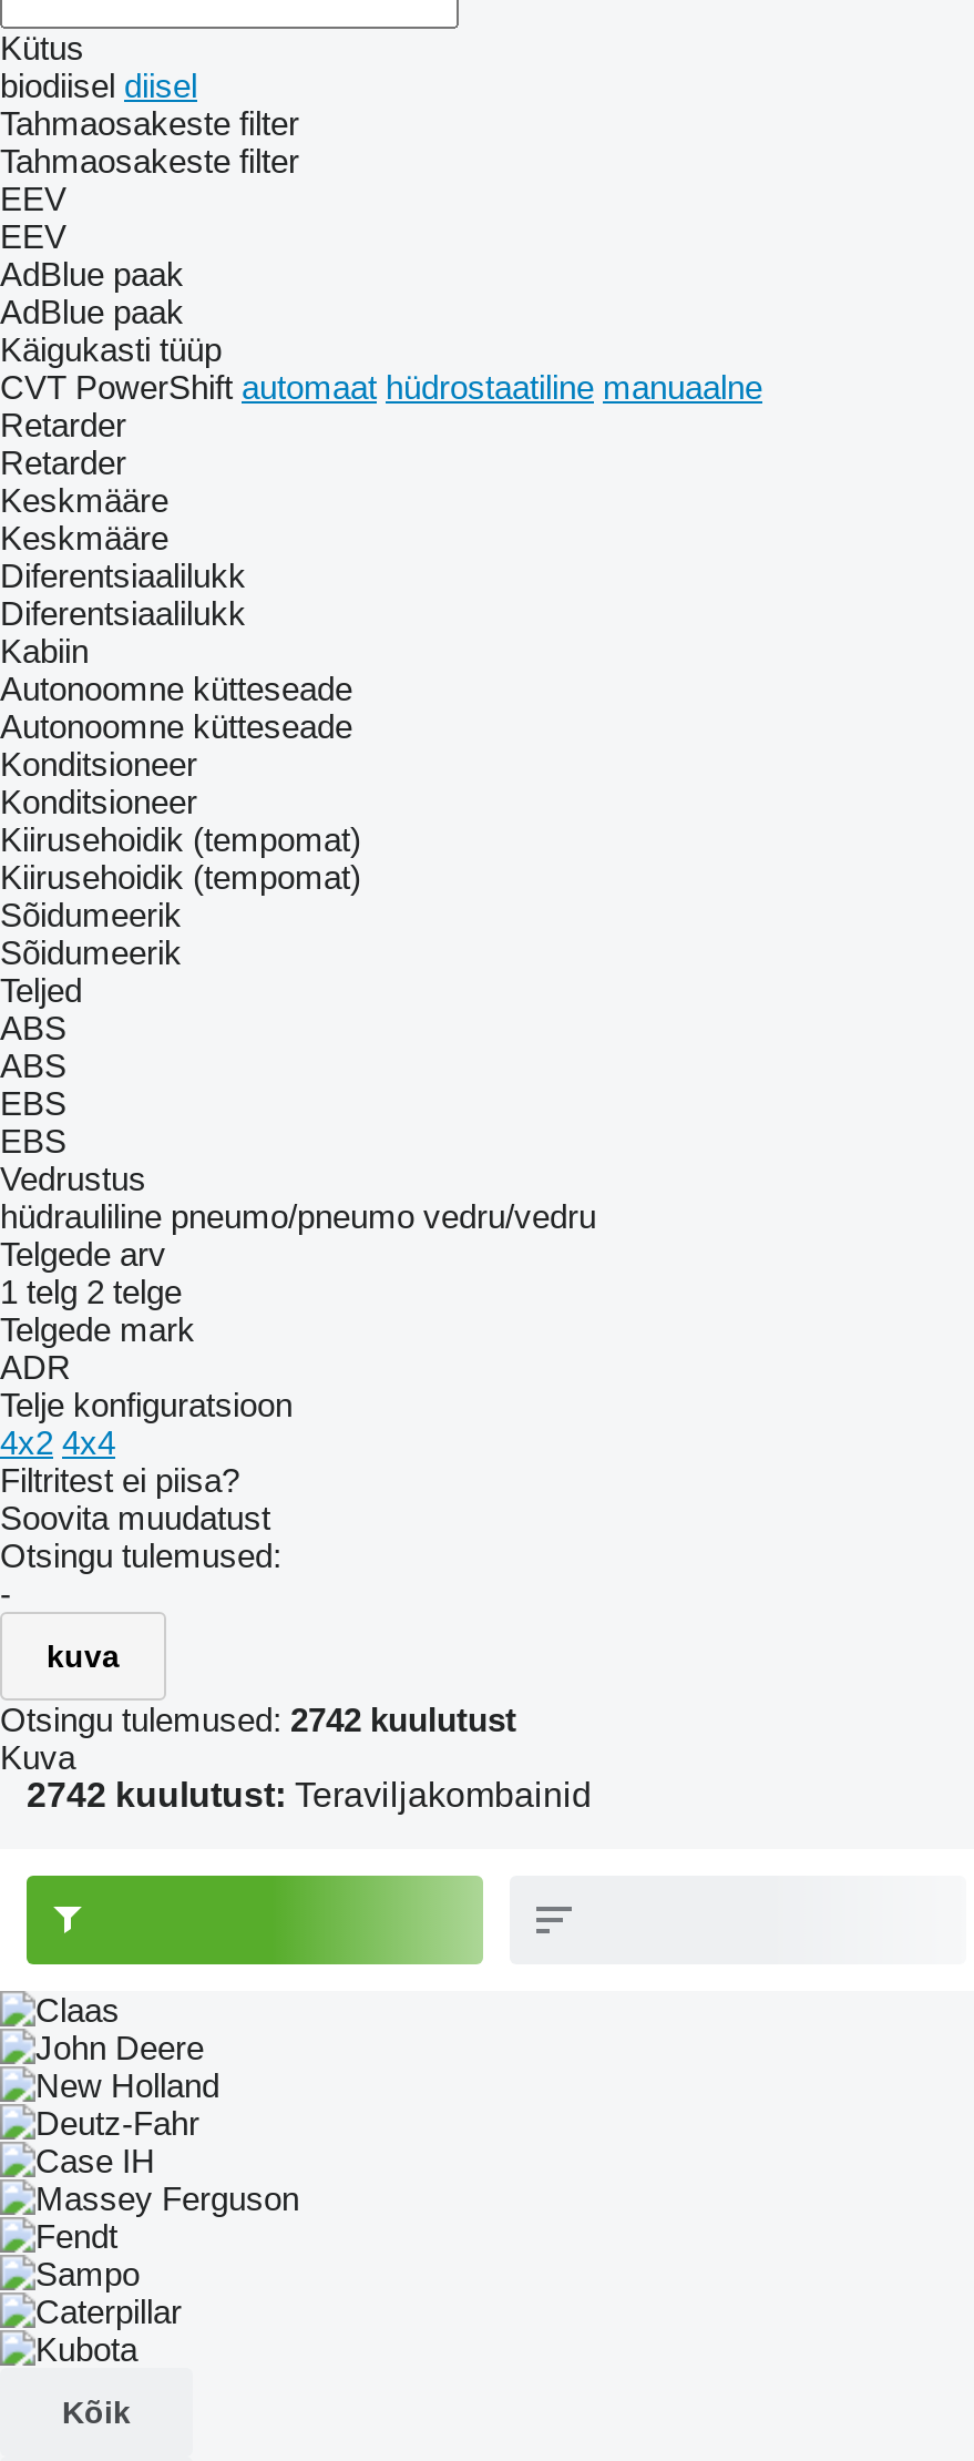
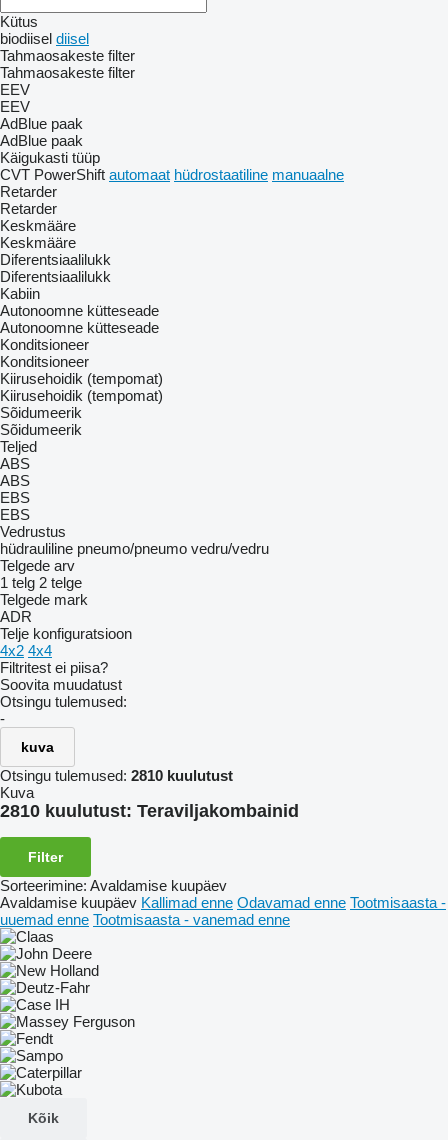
[0,1701,516,1738] Otsingu tulemused: 2742 kuulutust -> [0,767,233,784] Otsingu tulemused: 2810 kuulutust
[27,1776,592,1814] 2742 kuulutust: Teraviljakombainid -> [0,801,446,928] 2810 kuulutust: Teraviljakombainid | Filter | Sorteerimine: Avaldamise kuupäev | Avaldamise kuupäev Kallimad enne Odavamad enne Tootmisaasta - | uuemad enne Tootmisaasta - vanemad enne

